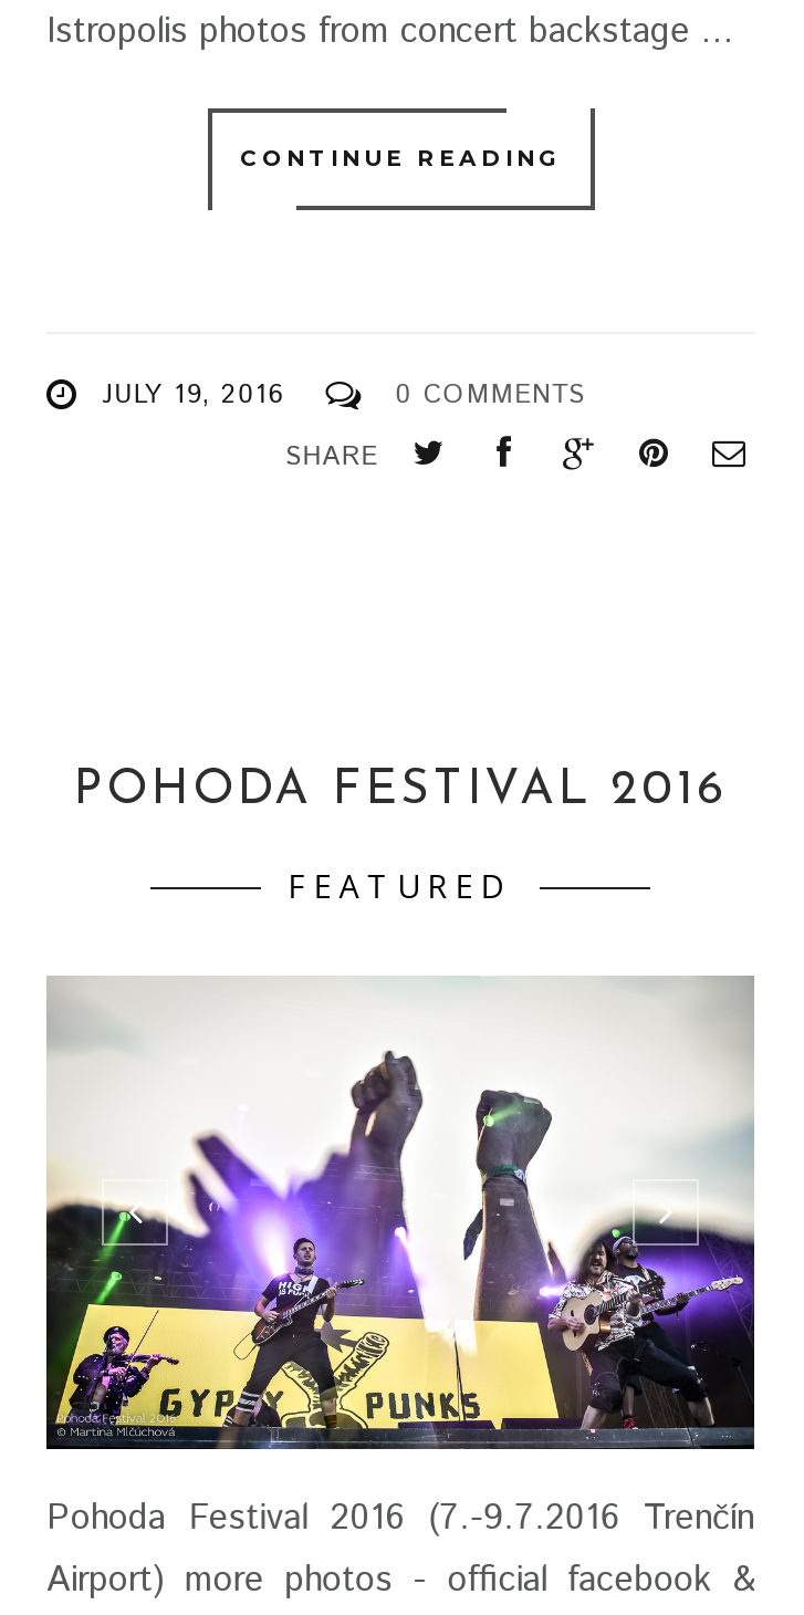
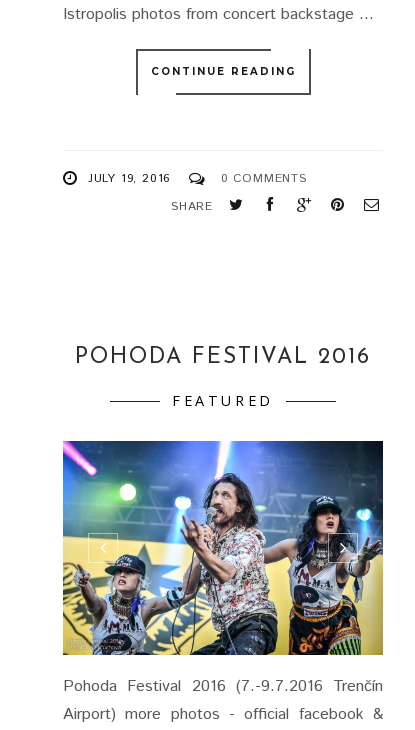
[44,976,756,1451] [image] -> [62,440,384,656] [image]

